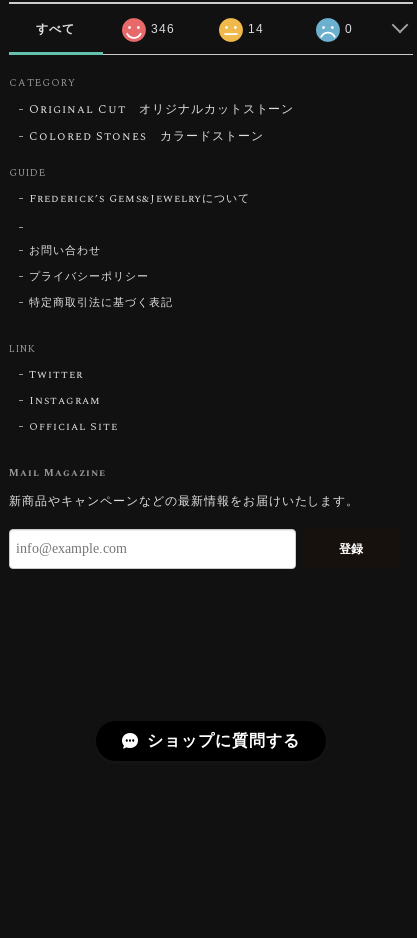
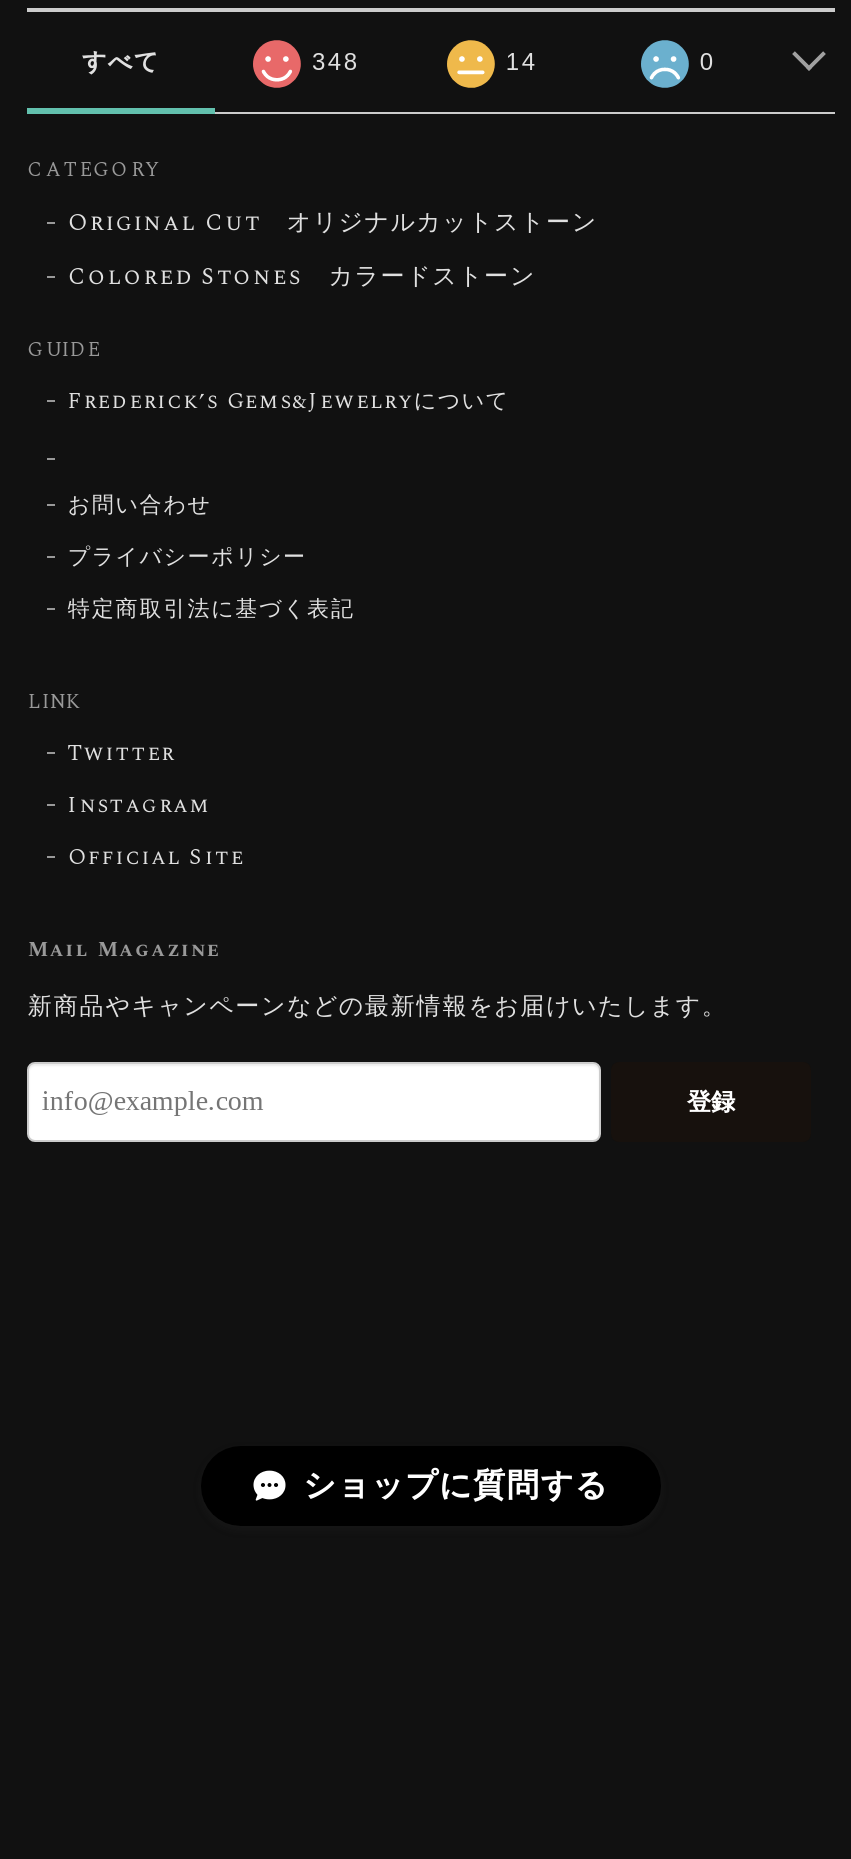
[151,22,175,36] 346 -> [312,48,360,76] 348

